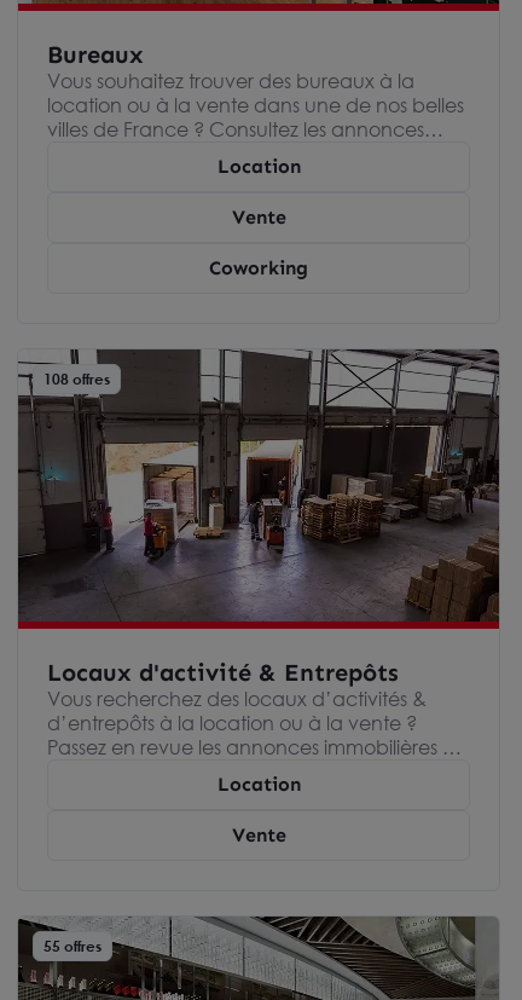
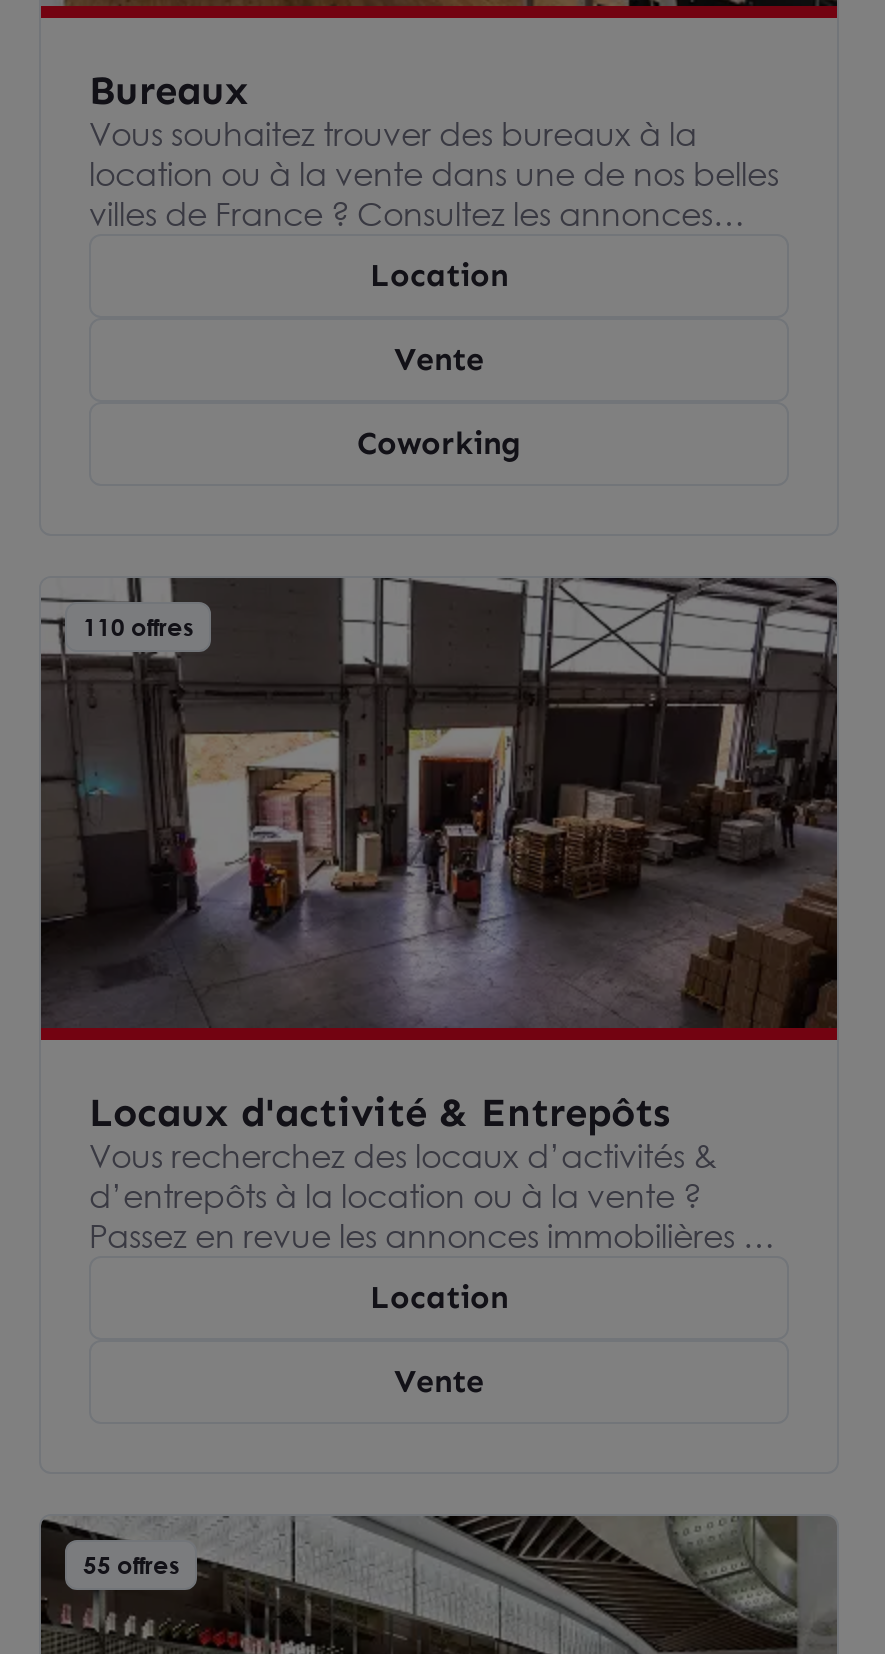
[43,370,110,388] 108 offres -> [83,612,193,642] 110 offres

